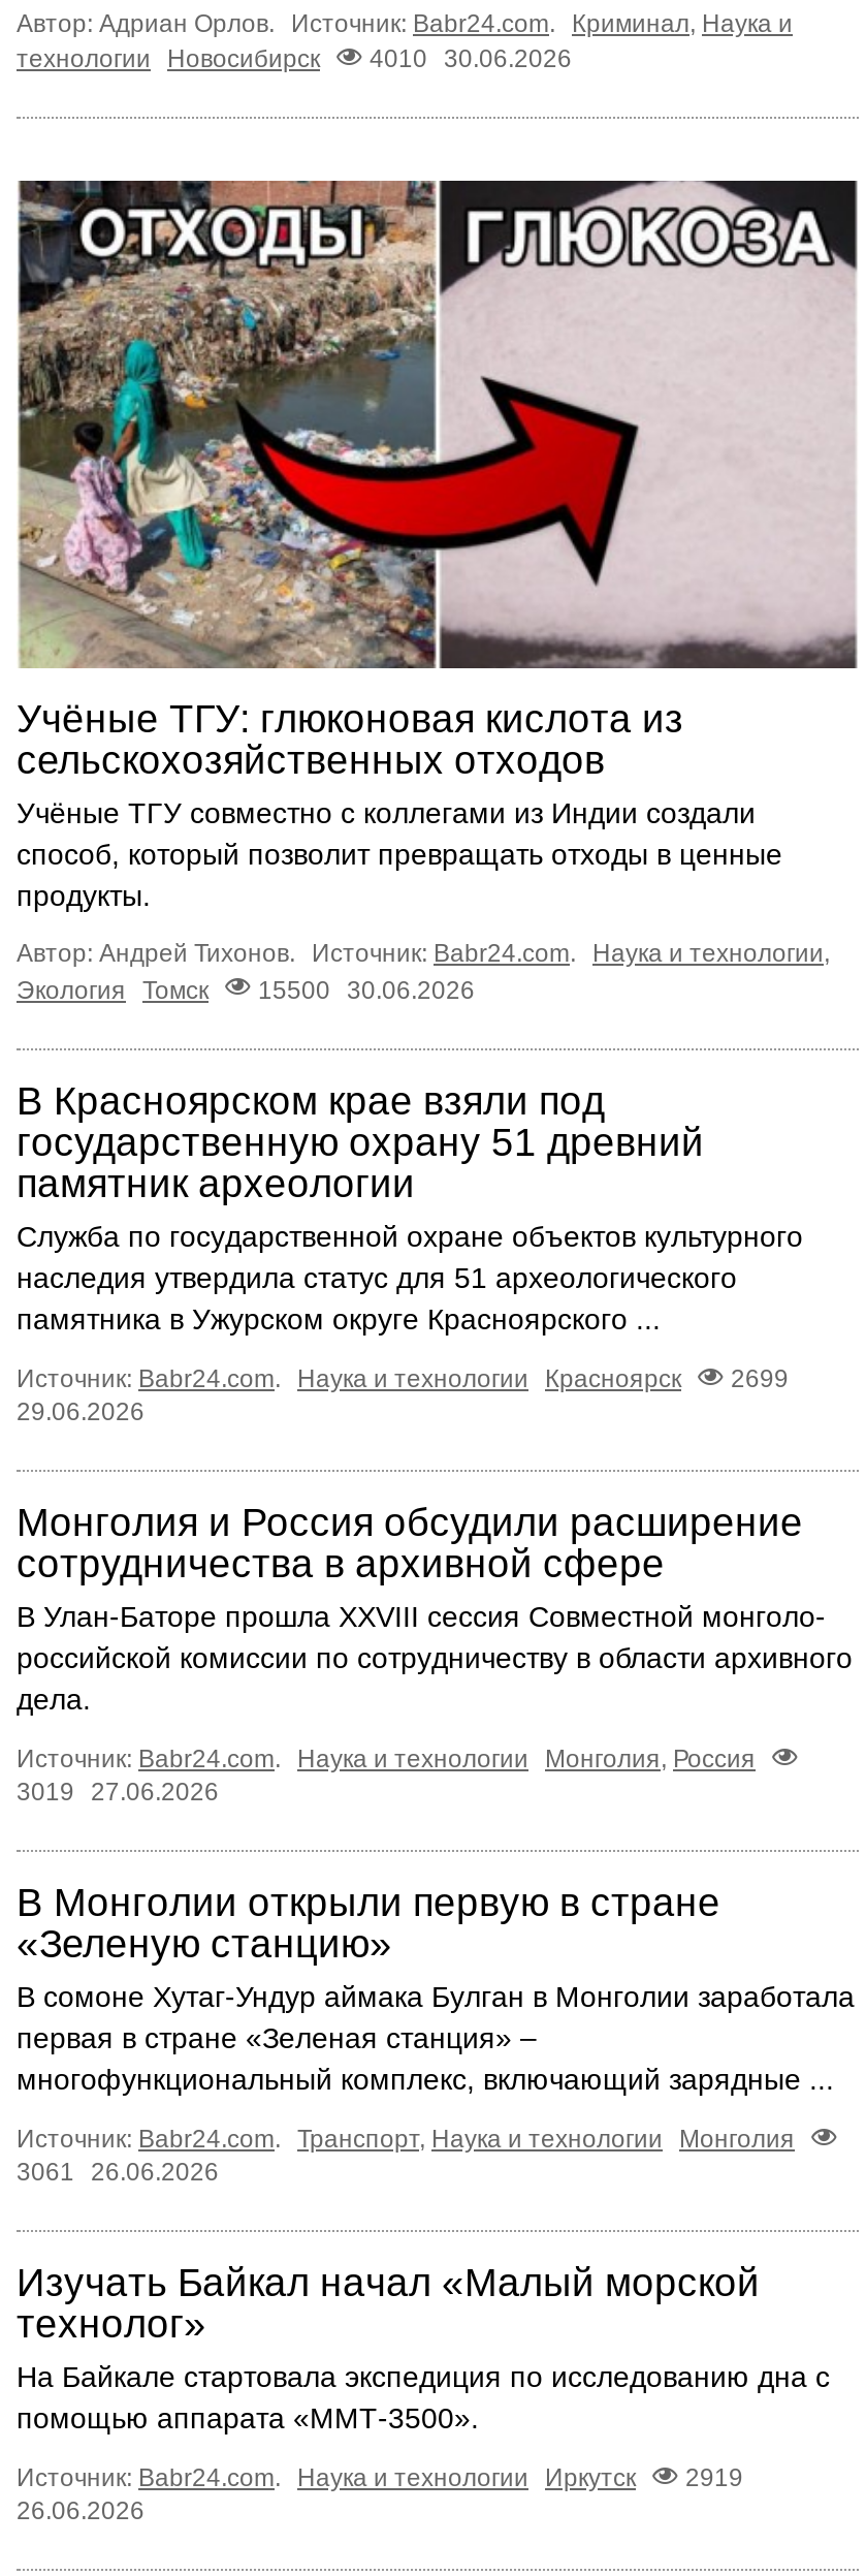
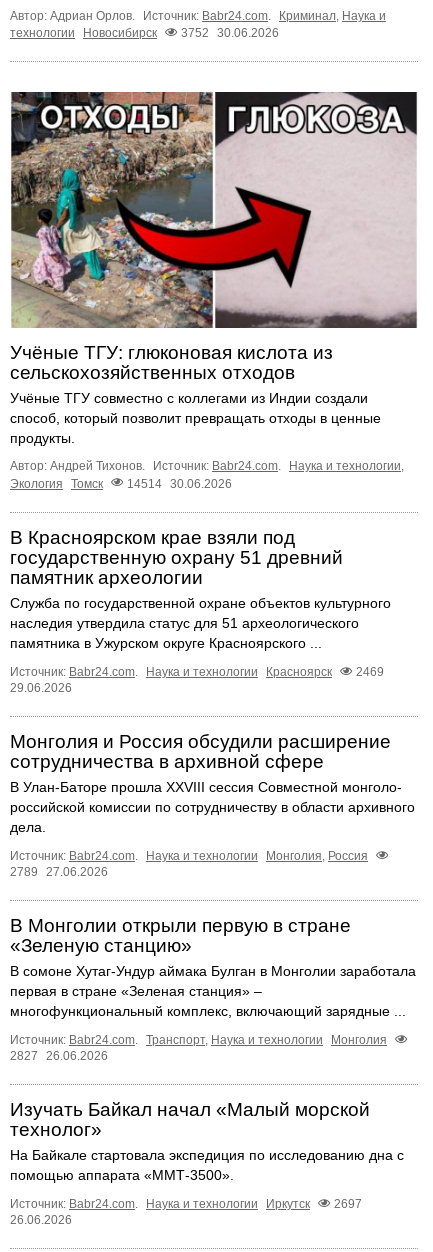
[17,44,572,73] технологии Новосибирск 4010 30.06.2026 -> [10,26,279,40] технологии Новосибирск 3752 30.06.2026
[17,975,475,1004] Экология Томск 15500 30.06.2026 -> [10,476,232,490] Экология Томск 14514 30.06.2026
[17,1364,789,1393] Источник: Babr24.com. Наука и технологии Красноярск 2699 -> [10,665,384,679] Источник: Babr24.com. Наука и технологии Красноярск 2469
[17,1777,219,1806] 3019 27.06.2026 -> [10,865,108,879] 2789 27.06.2026
[17,2157,219,2186] 3061 26.06.2026 -> [10,1049,108,1063] 2827 26.06.2026
[17,2463,743,2492] Источник: Babr24.com. Наука и технологии Иркутск 2919 -> [10,1197,362,1211] Источник: Babr24.com. Наука и технологии Иркутск 2697

